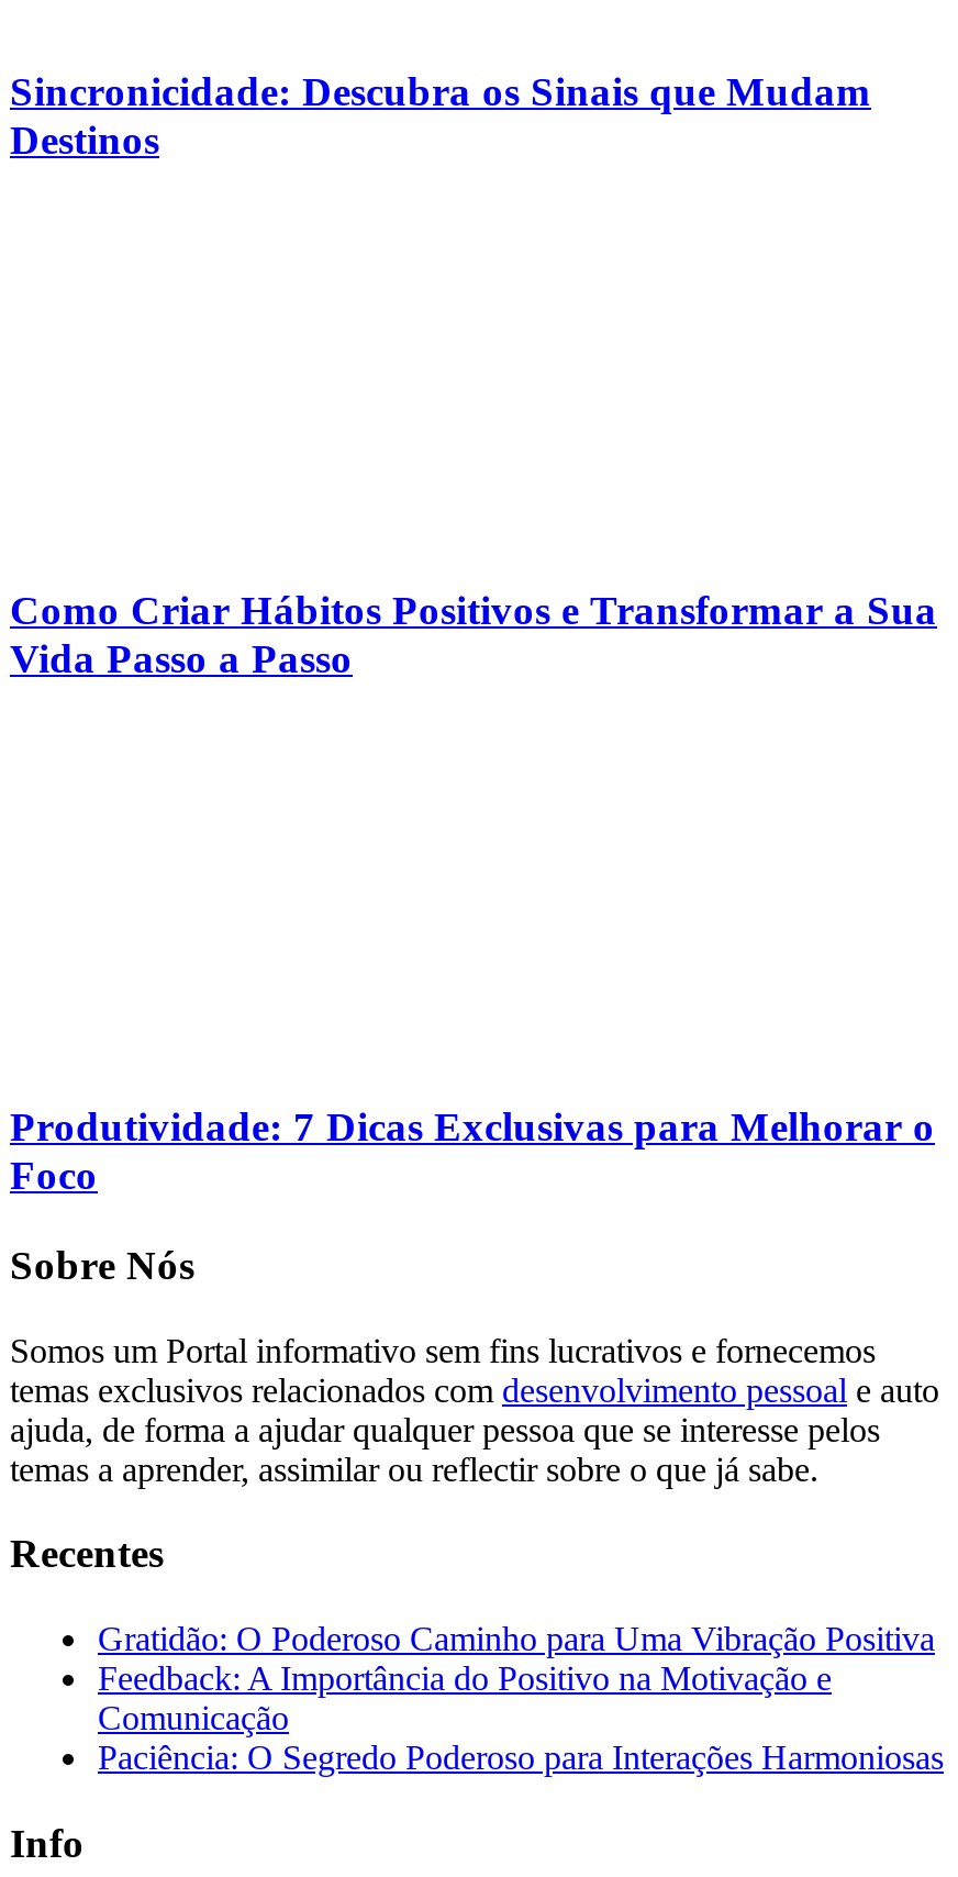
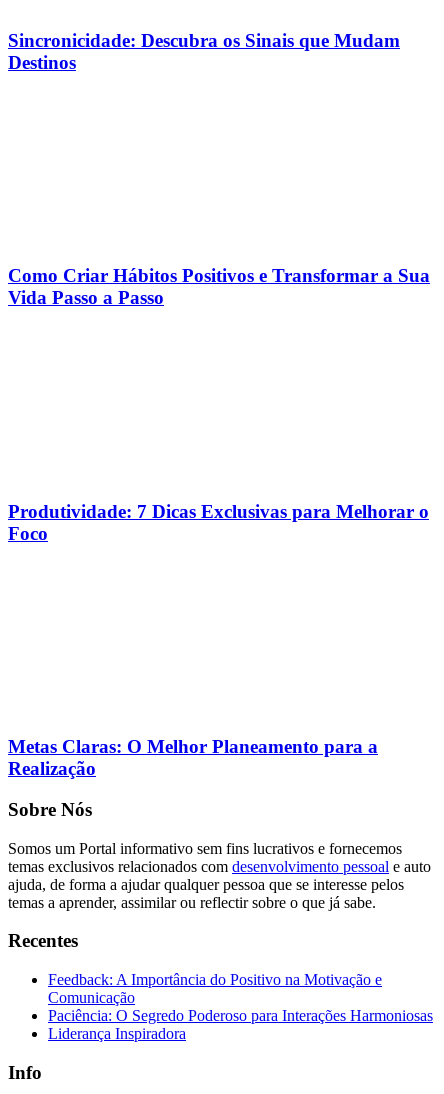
none -> [8,736,378,779] Metas Claras: O Melhor Planeamento para a | Realização
[98,1620,935,1658] Gratidão: O Poderoso Caminho para Uma Vibração Positiva -> none
none -> [48,1025,186,1042] Liderança Inspiradora

